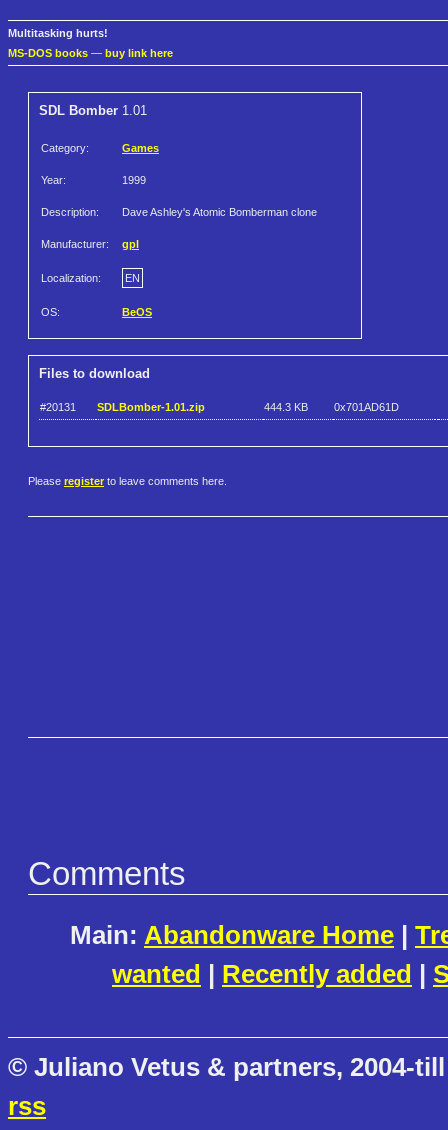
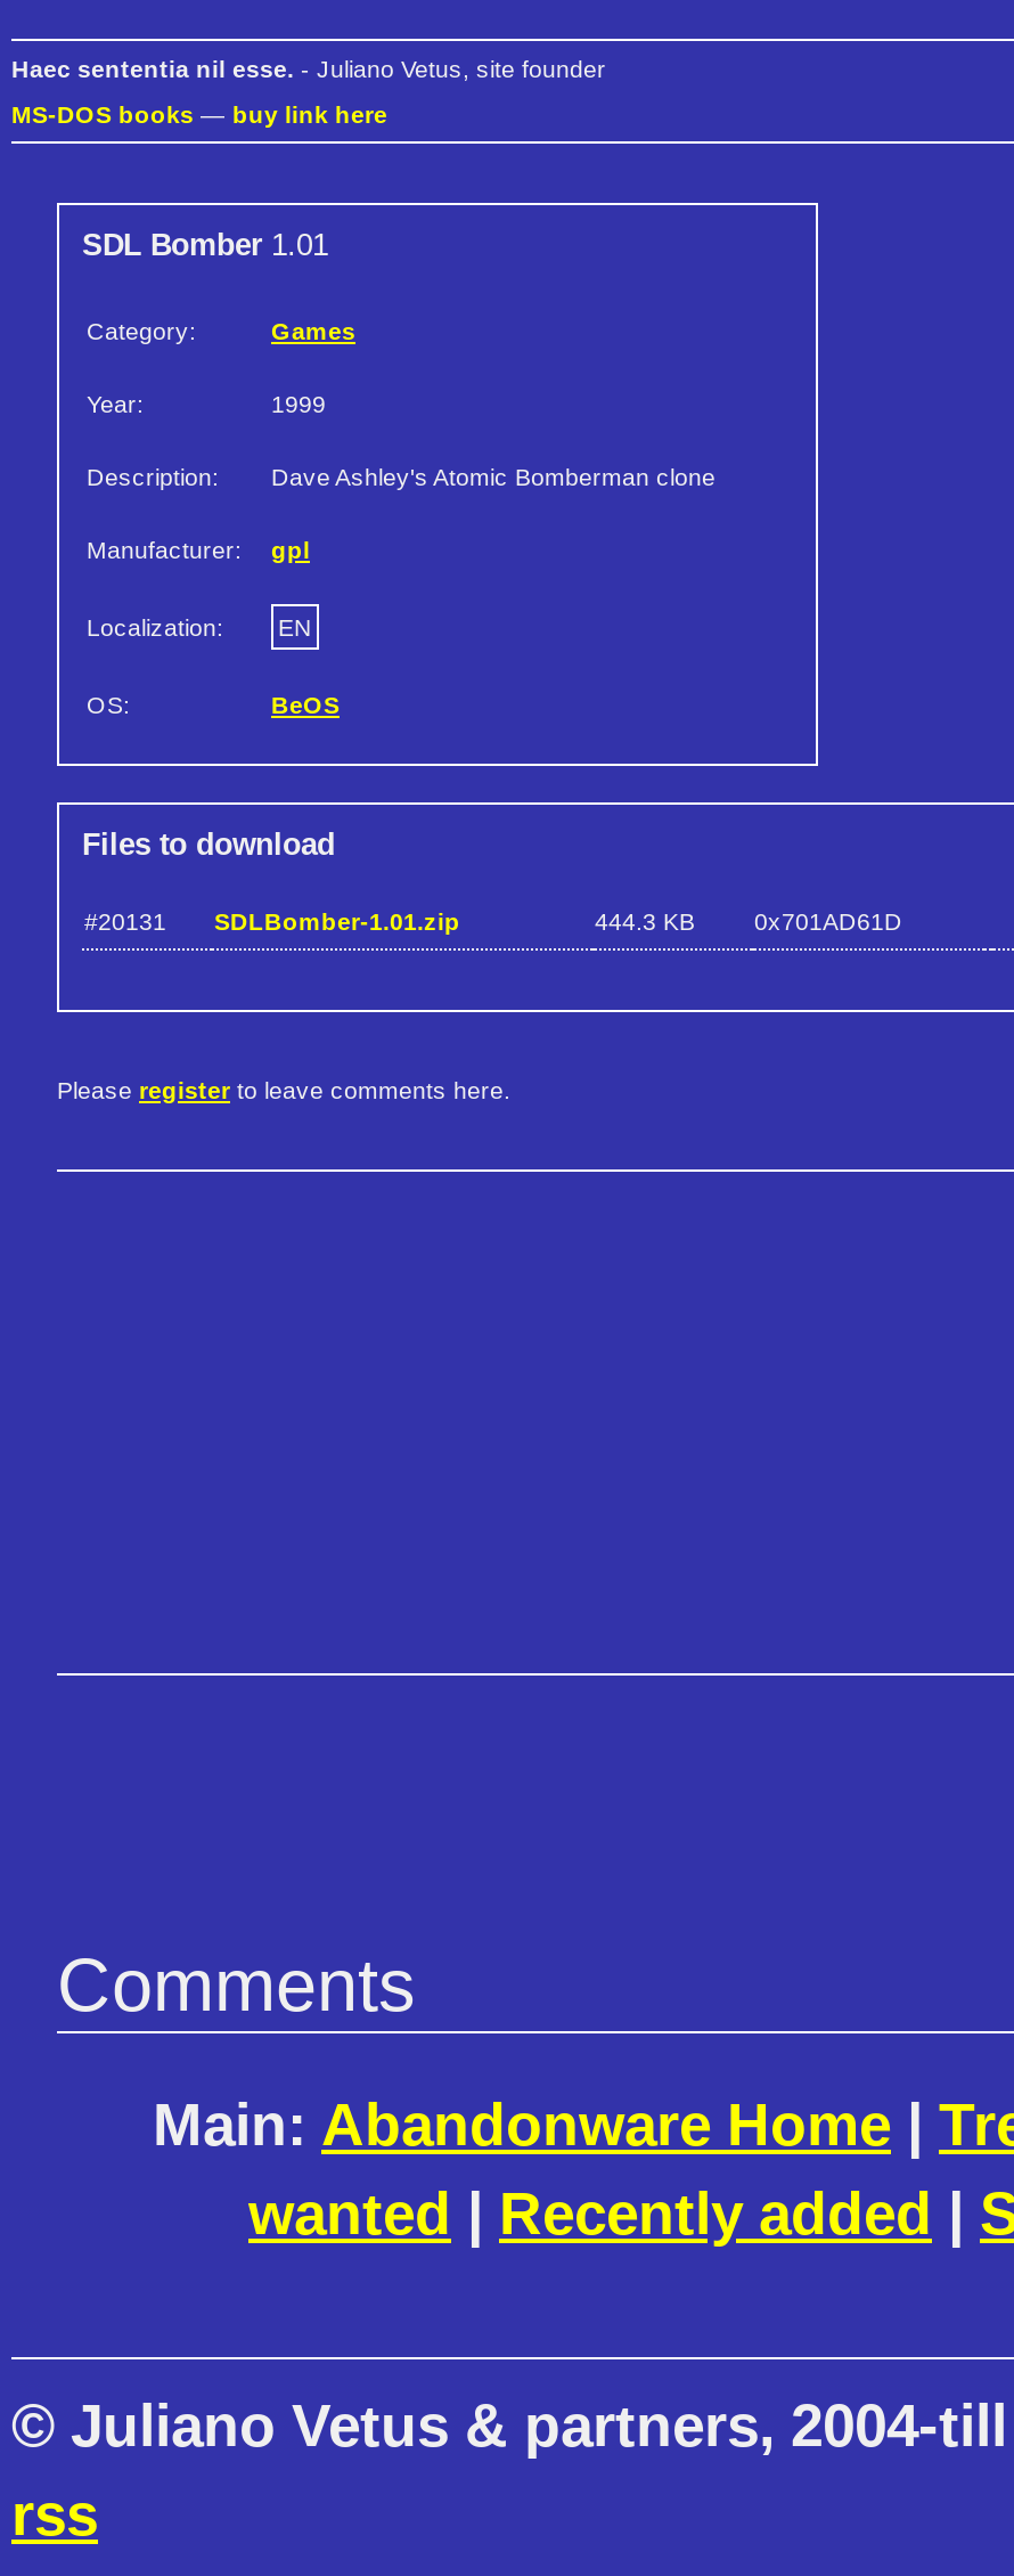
[8,27,108,39] Multitasking hurts! -> [11,55,606,83] Haec sententia nil esse. - Juliano Vetus, site founder

